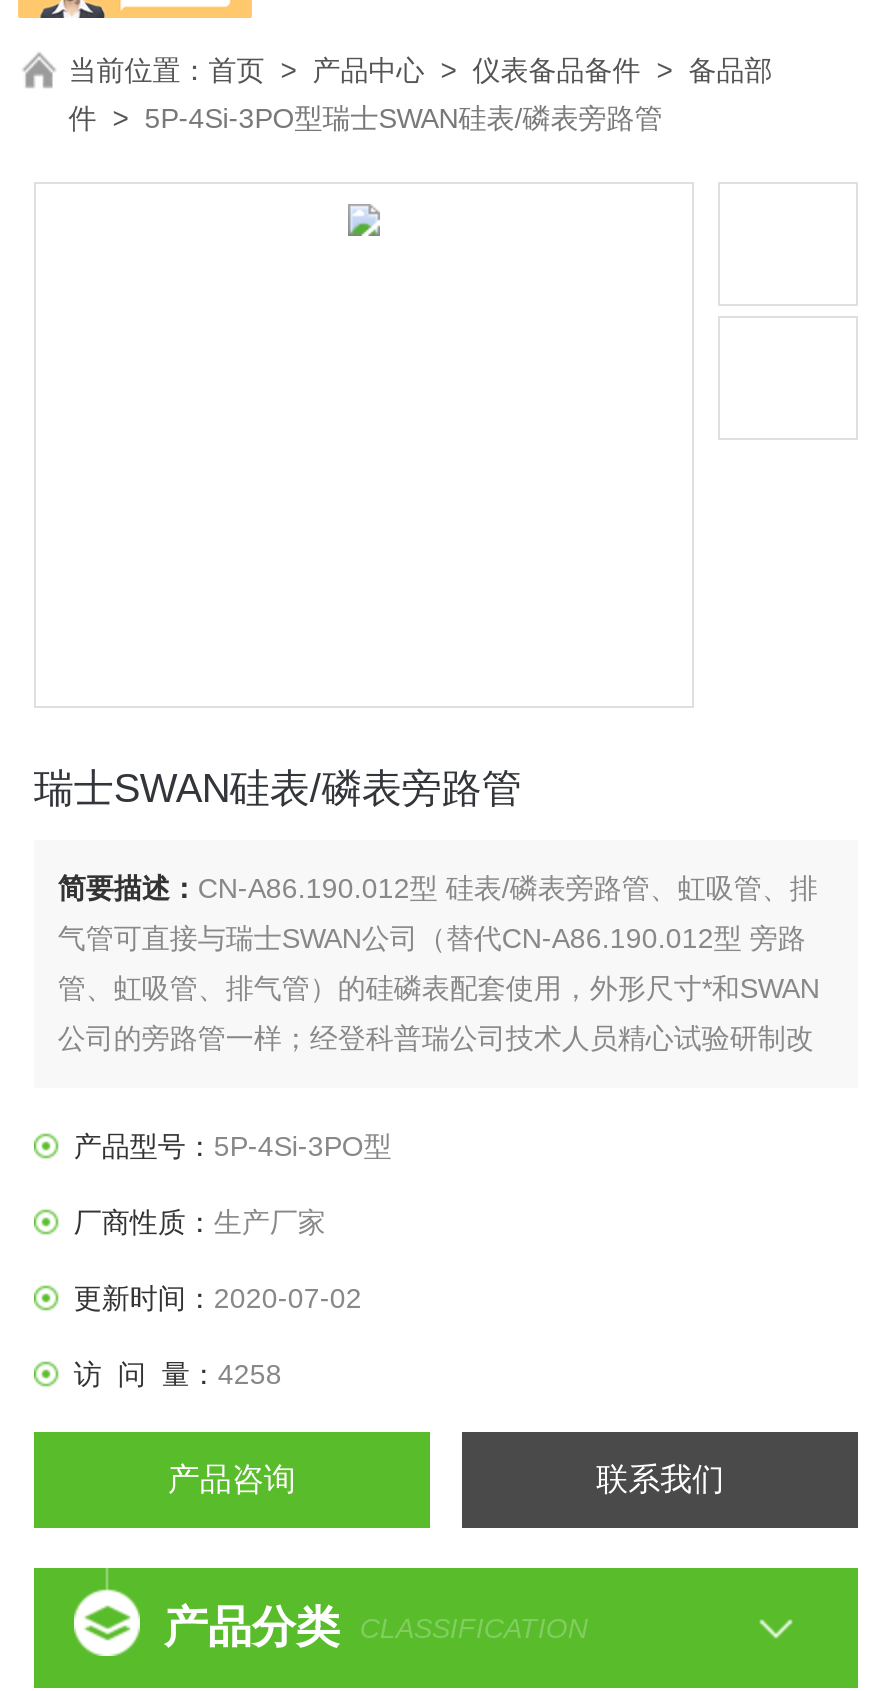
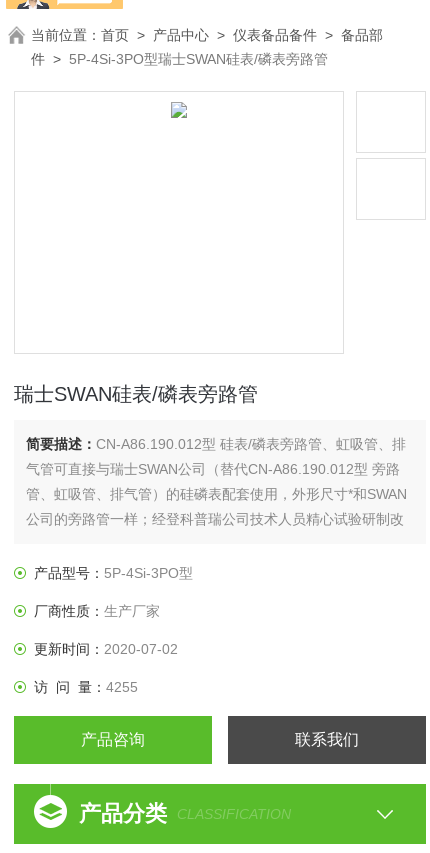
[74,1357,282,1389] 访 问 量：4258 -> [34,678,138,694] 访 问 量：4255

